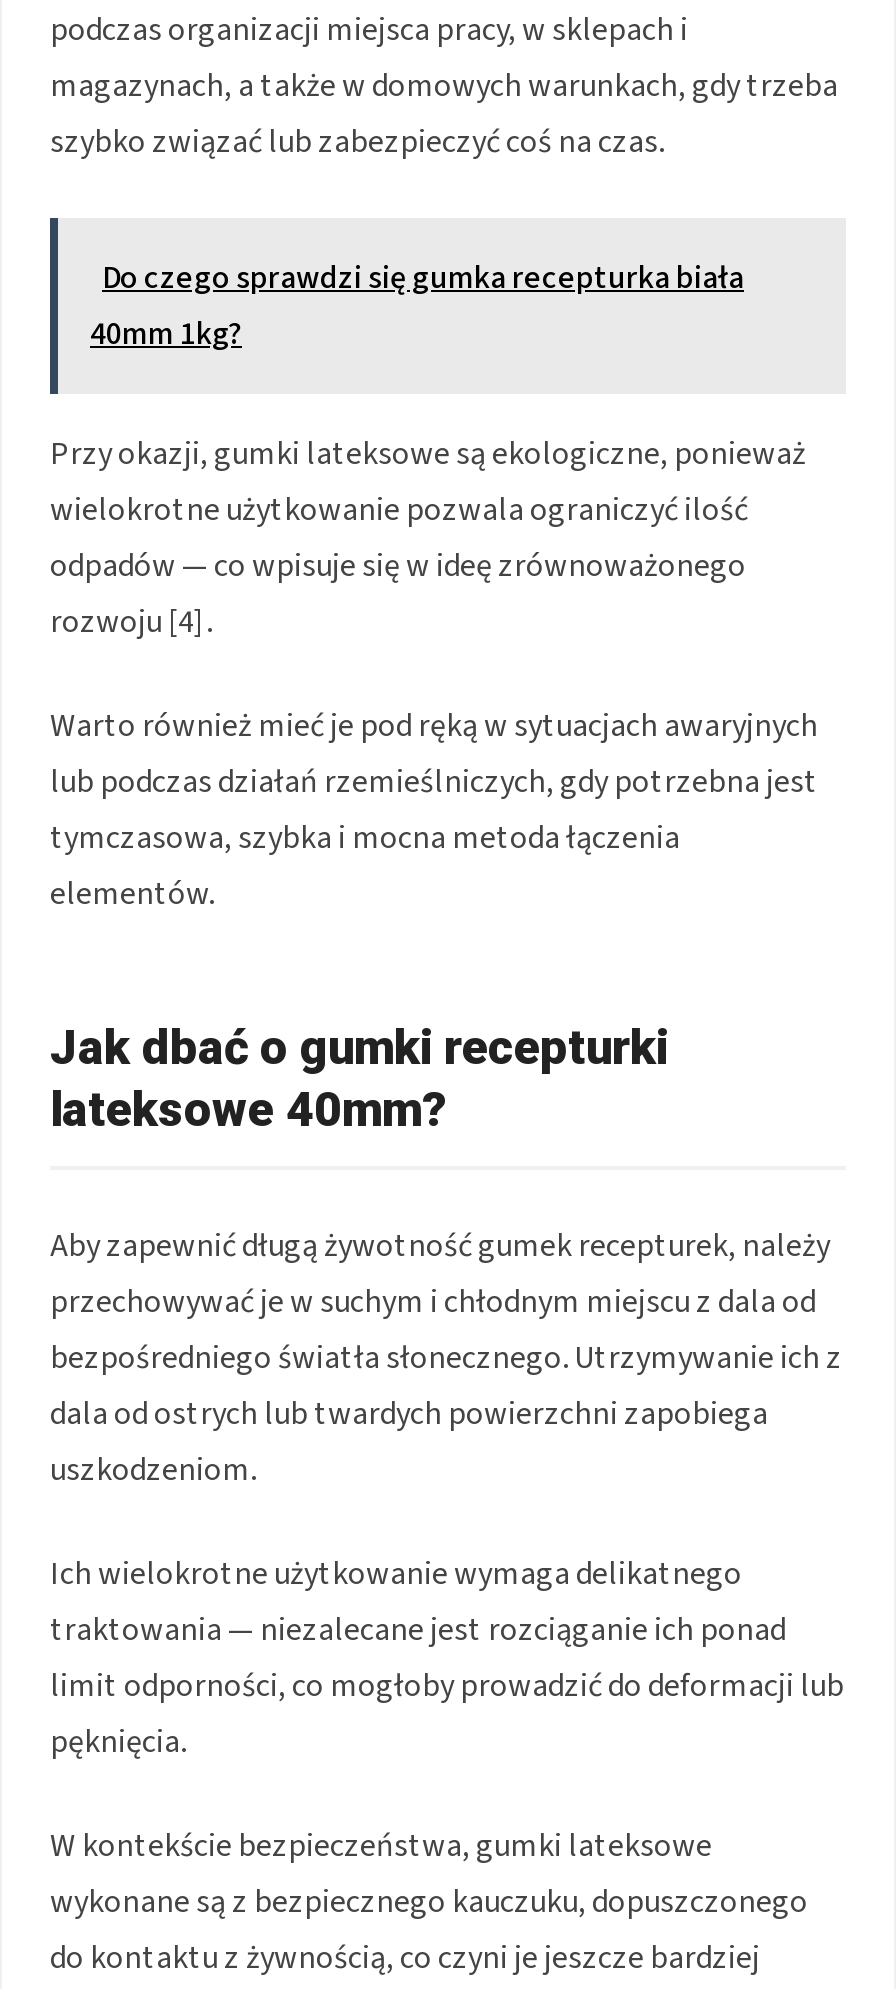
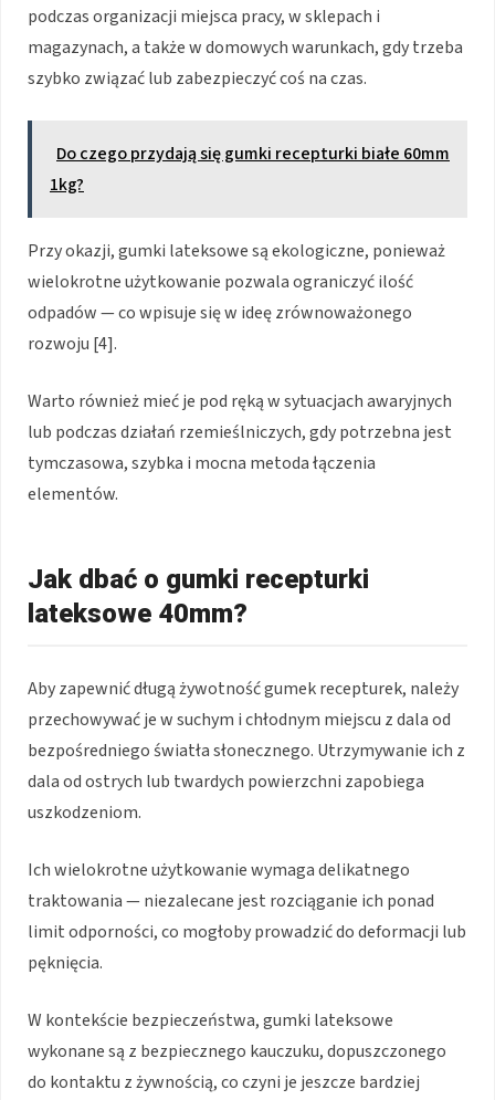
[90,256,744,356] Do czego sprawdzi się gumka recepturka biała | 40mm 1kg? -> [50,142,450,197] Do czego przydają się gumki recepturki białe 60mm | 1kg?

